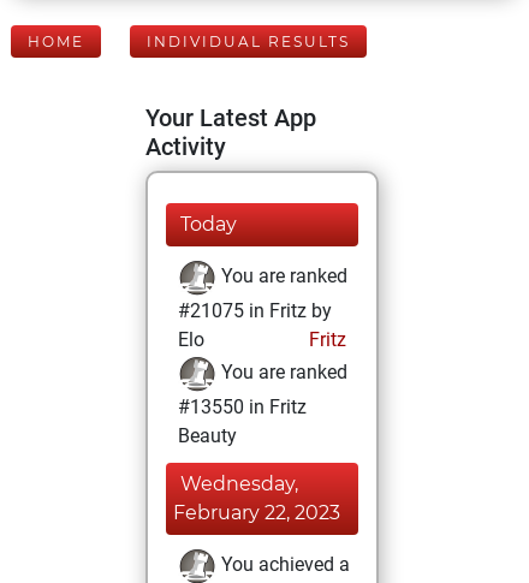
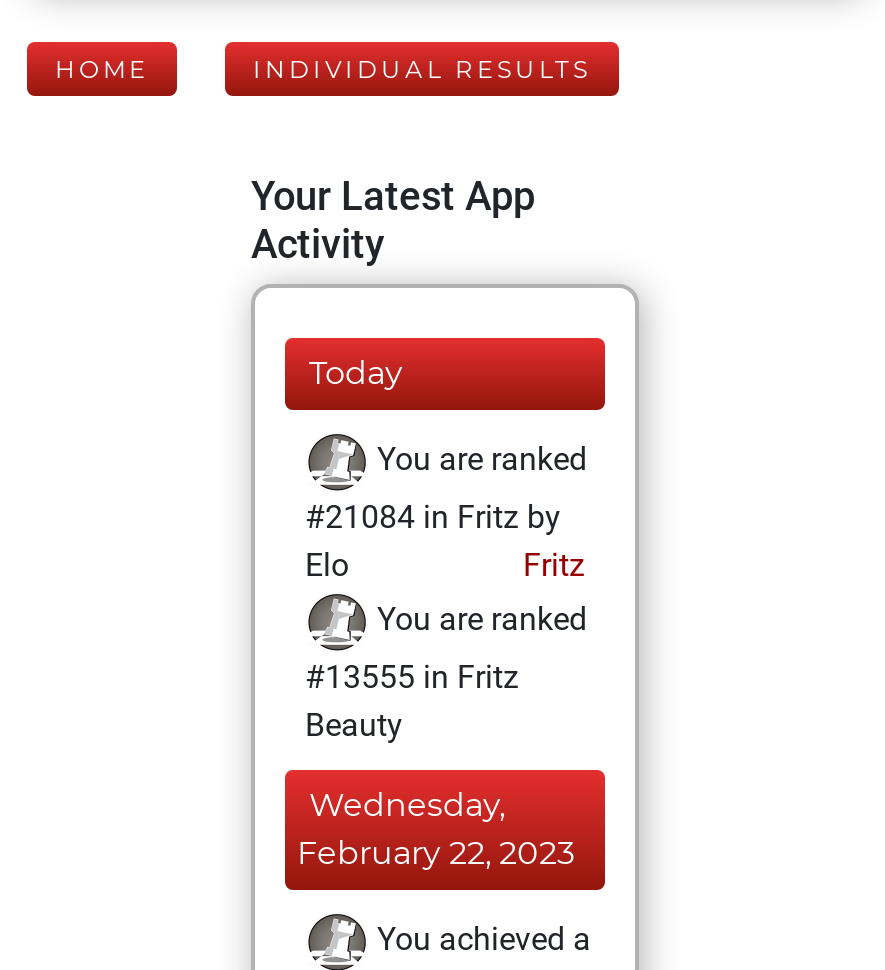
[178,299,332,322] #21075 in Fritz by -> [305,498,561,536] #21084 in Fritz by
[178,395,307,418] #13550 in Fritz -> [305,658,519,696] #13555 in Fritz

